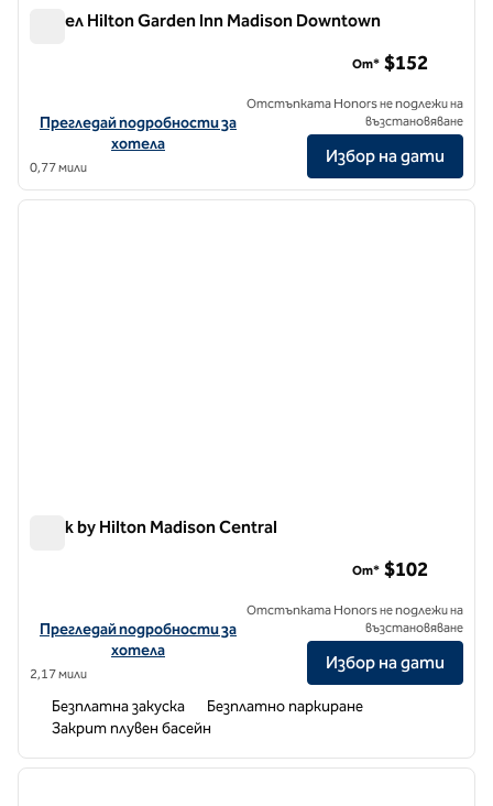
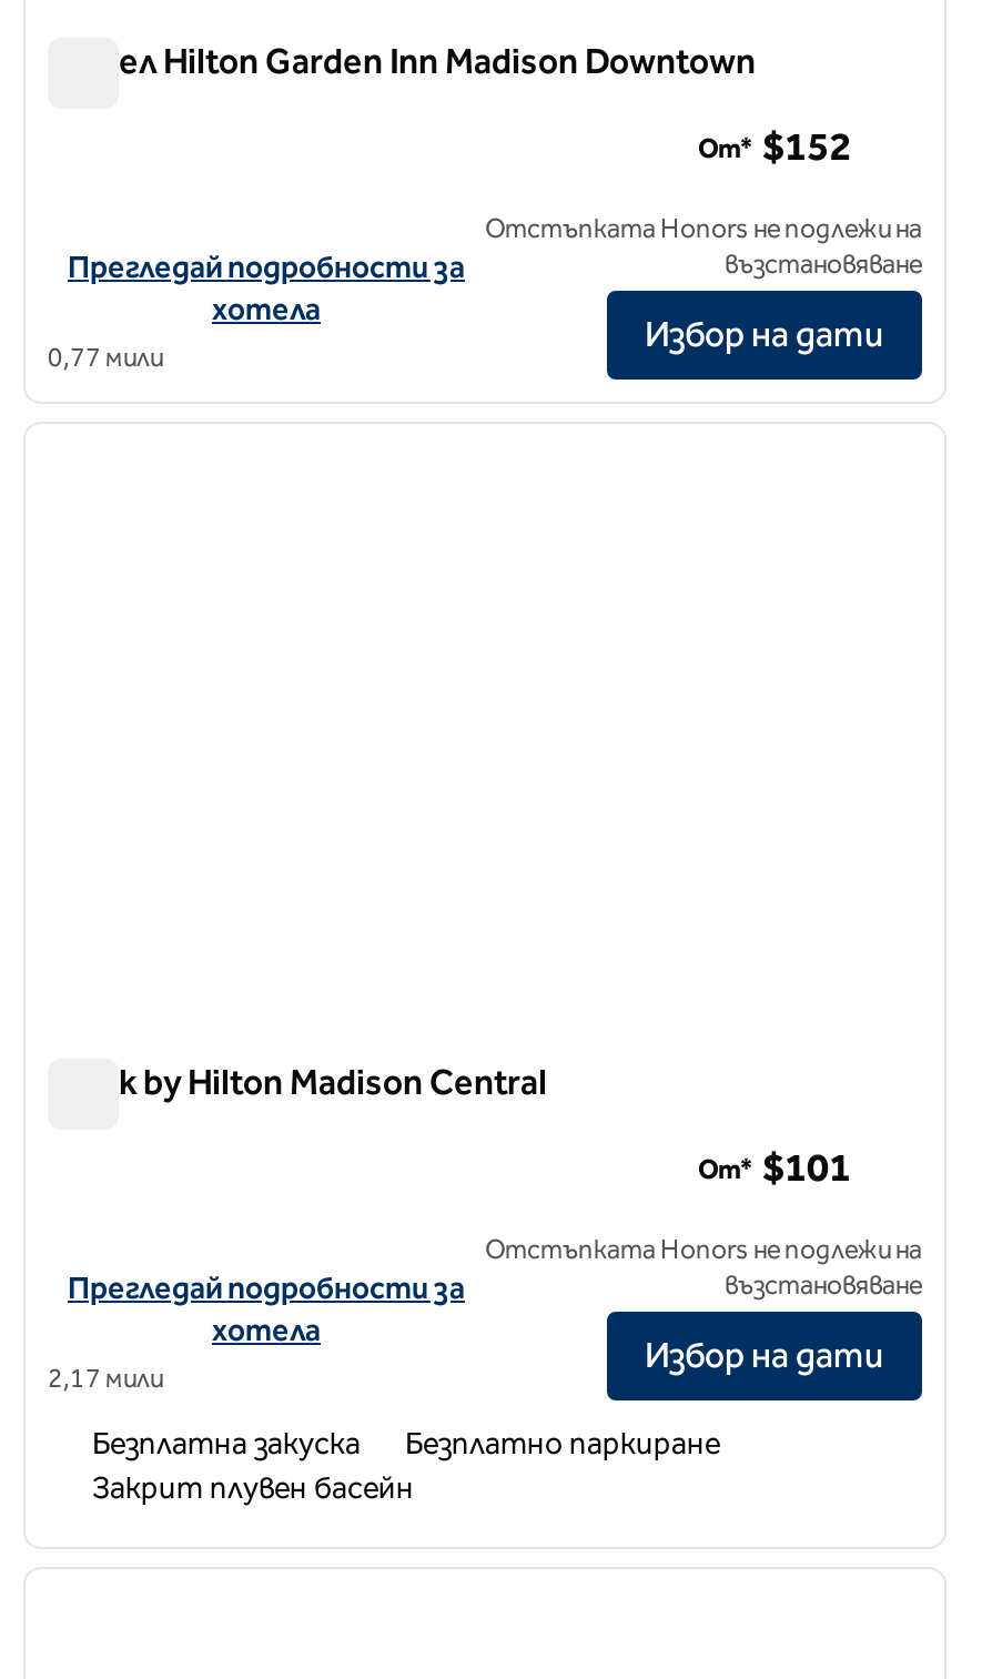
[352,558,428,582] От* $102 -> [698,1144,851,1193] От* $101

